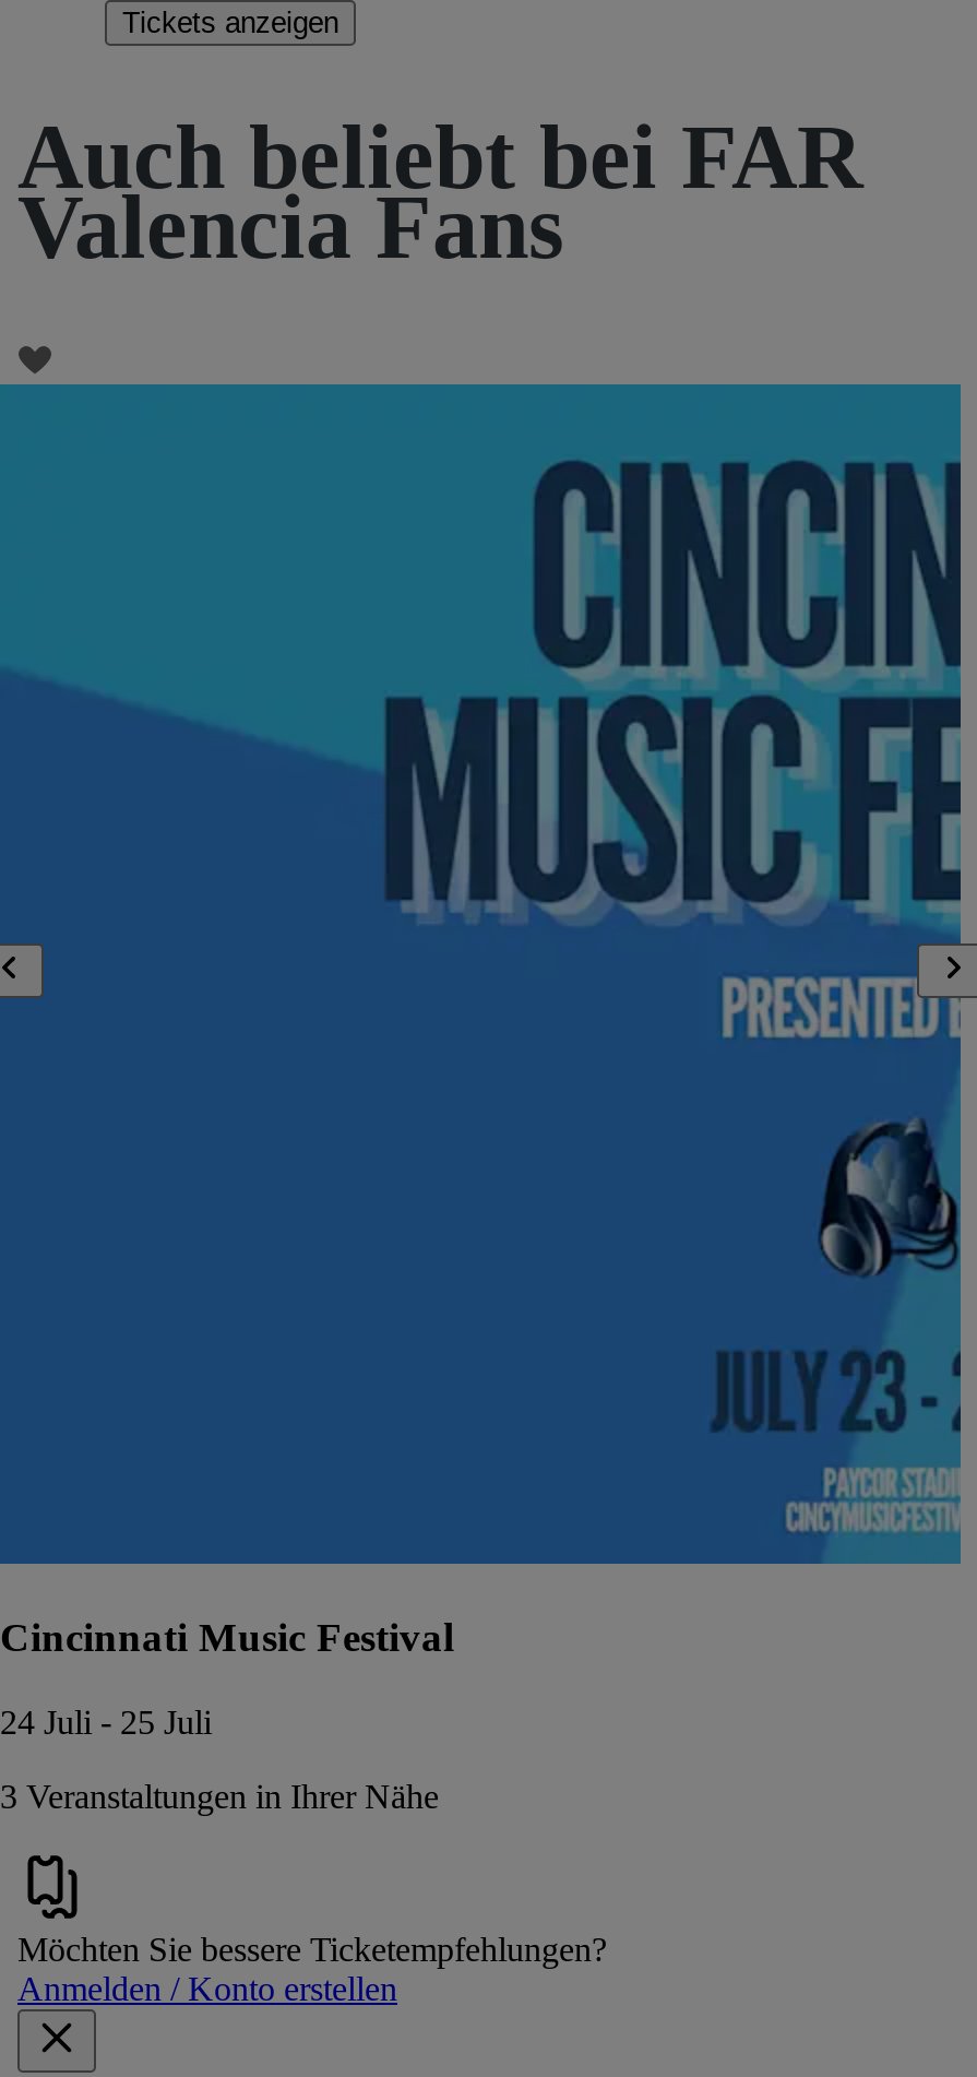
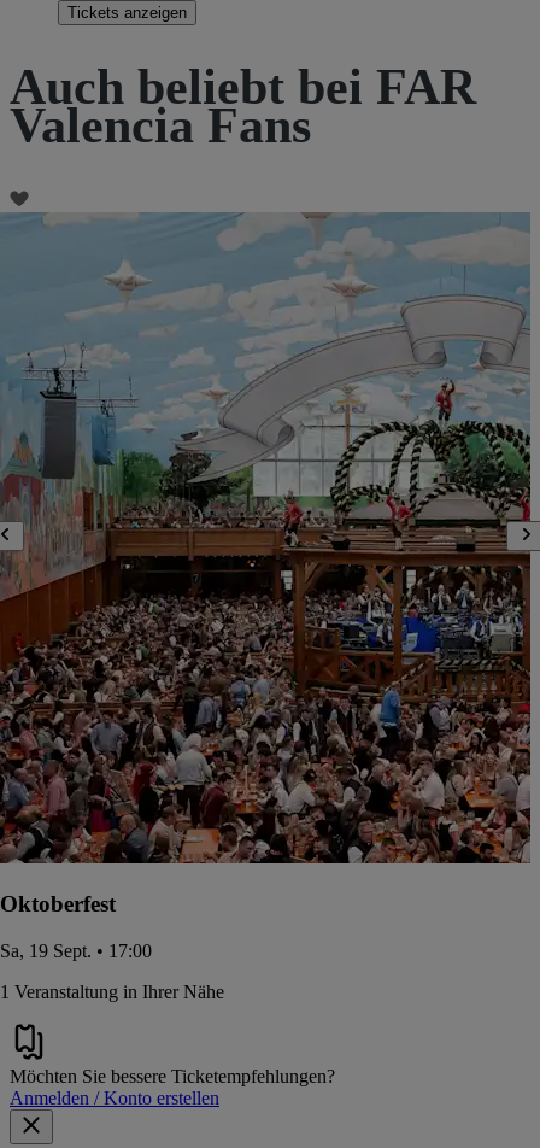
[0,382,963,1660] [image] | Cincinnati Music Festival -> [0,211,532,917] [image] | Oktoberfest
[0,1703,212,1740] 24 Juli - 25 Juli -> [0,940,152,961] Sa, 19 Sept. • 17:00
[0,1777,439,1814] 3 Veranstaltungen in Ihrer Nähe -> [0,981,224,1002] 1 Veranstaltung in Ihrer Nähe

